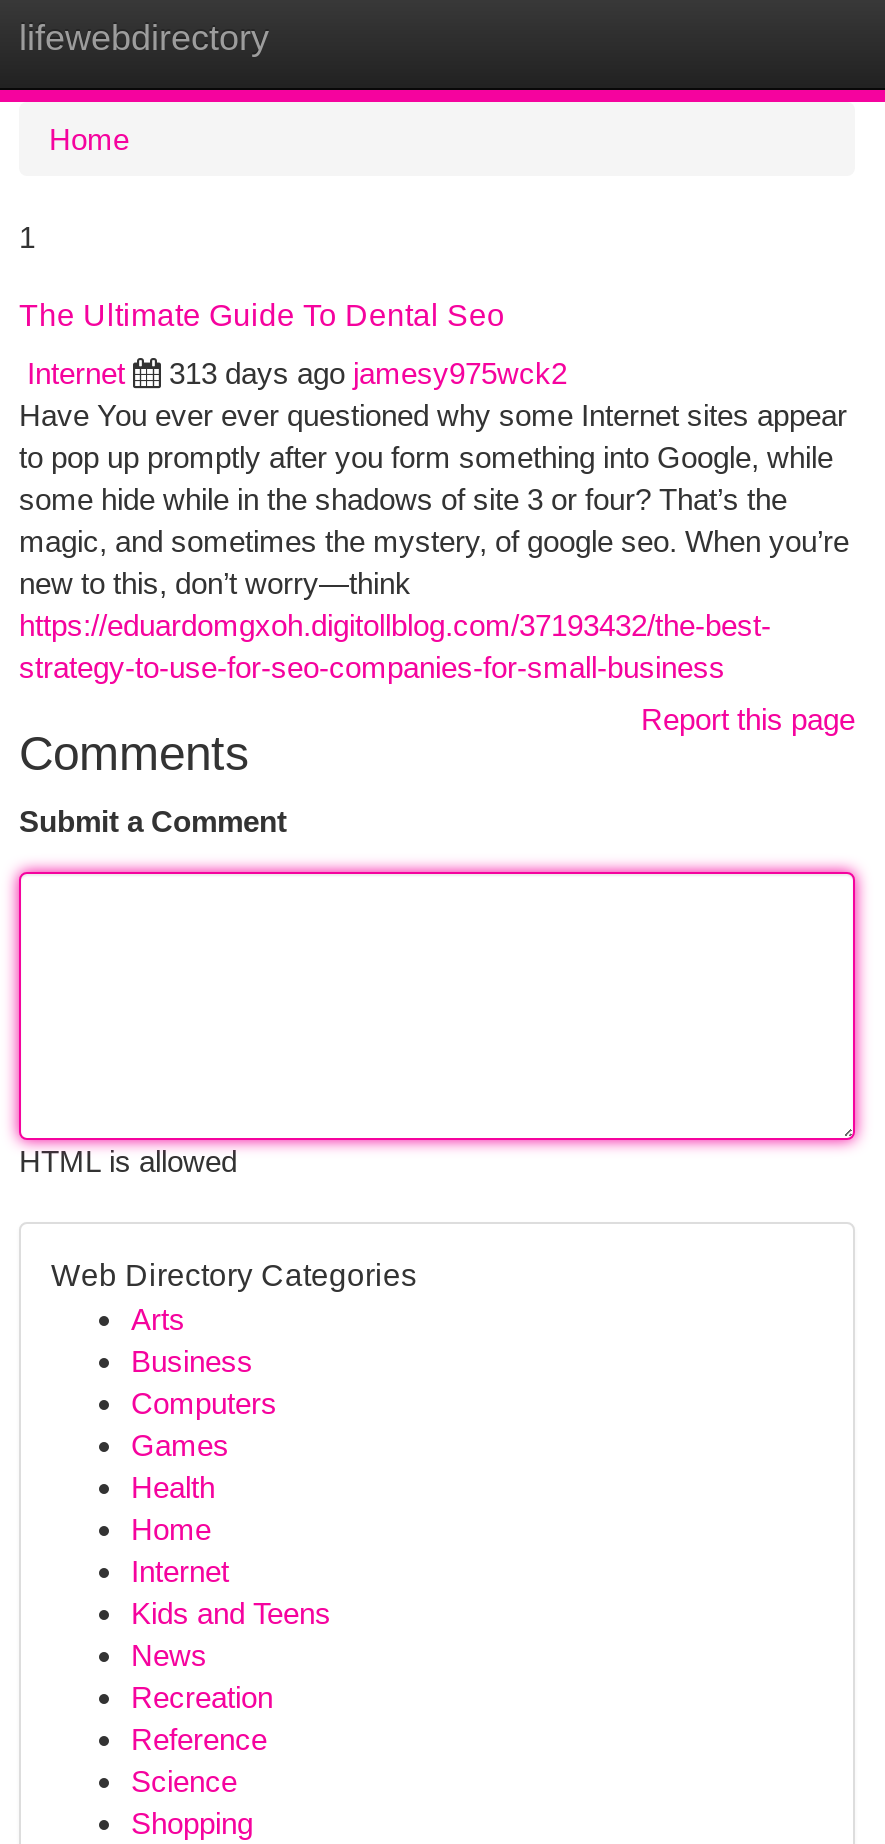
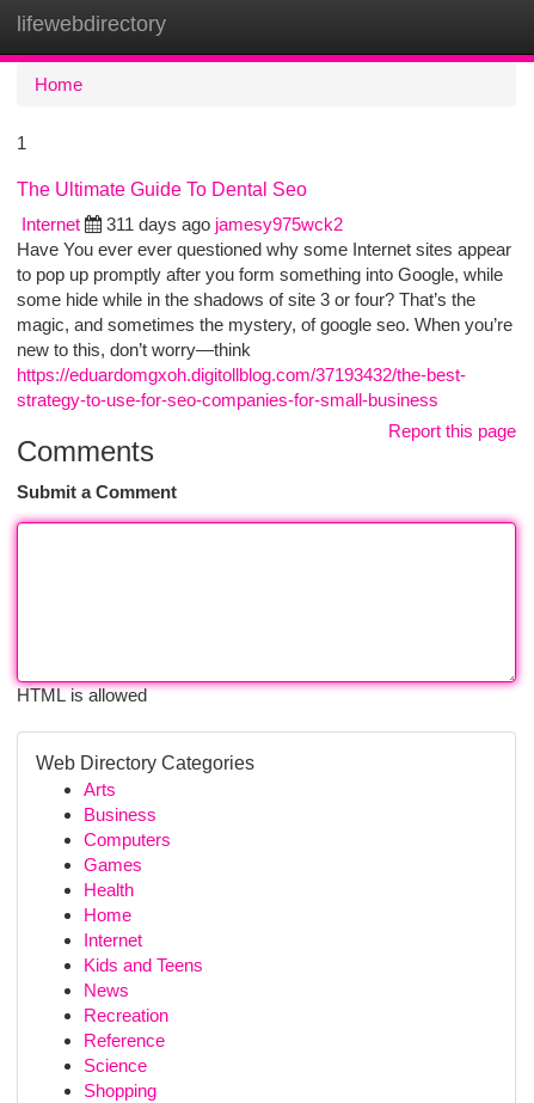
[169,356,567,390] 313 days ago jamesy975wck2 -> [106,214,343,234] 311 days ago jamesy975wck2

